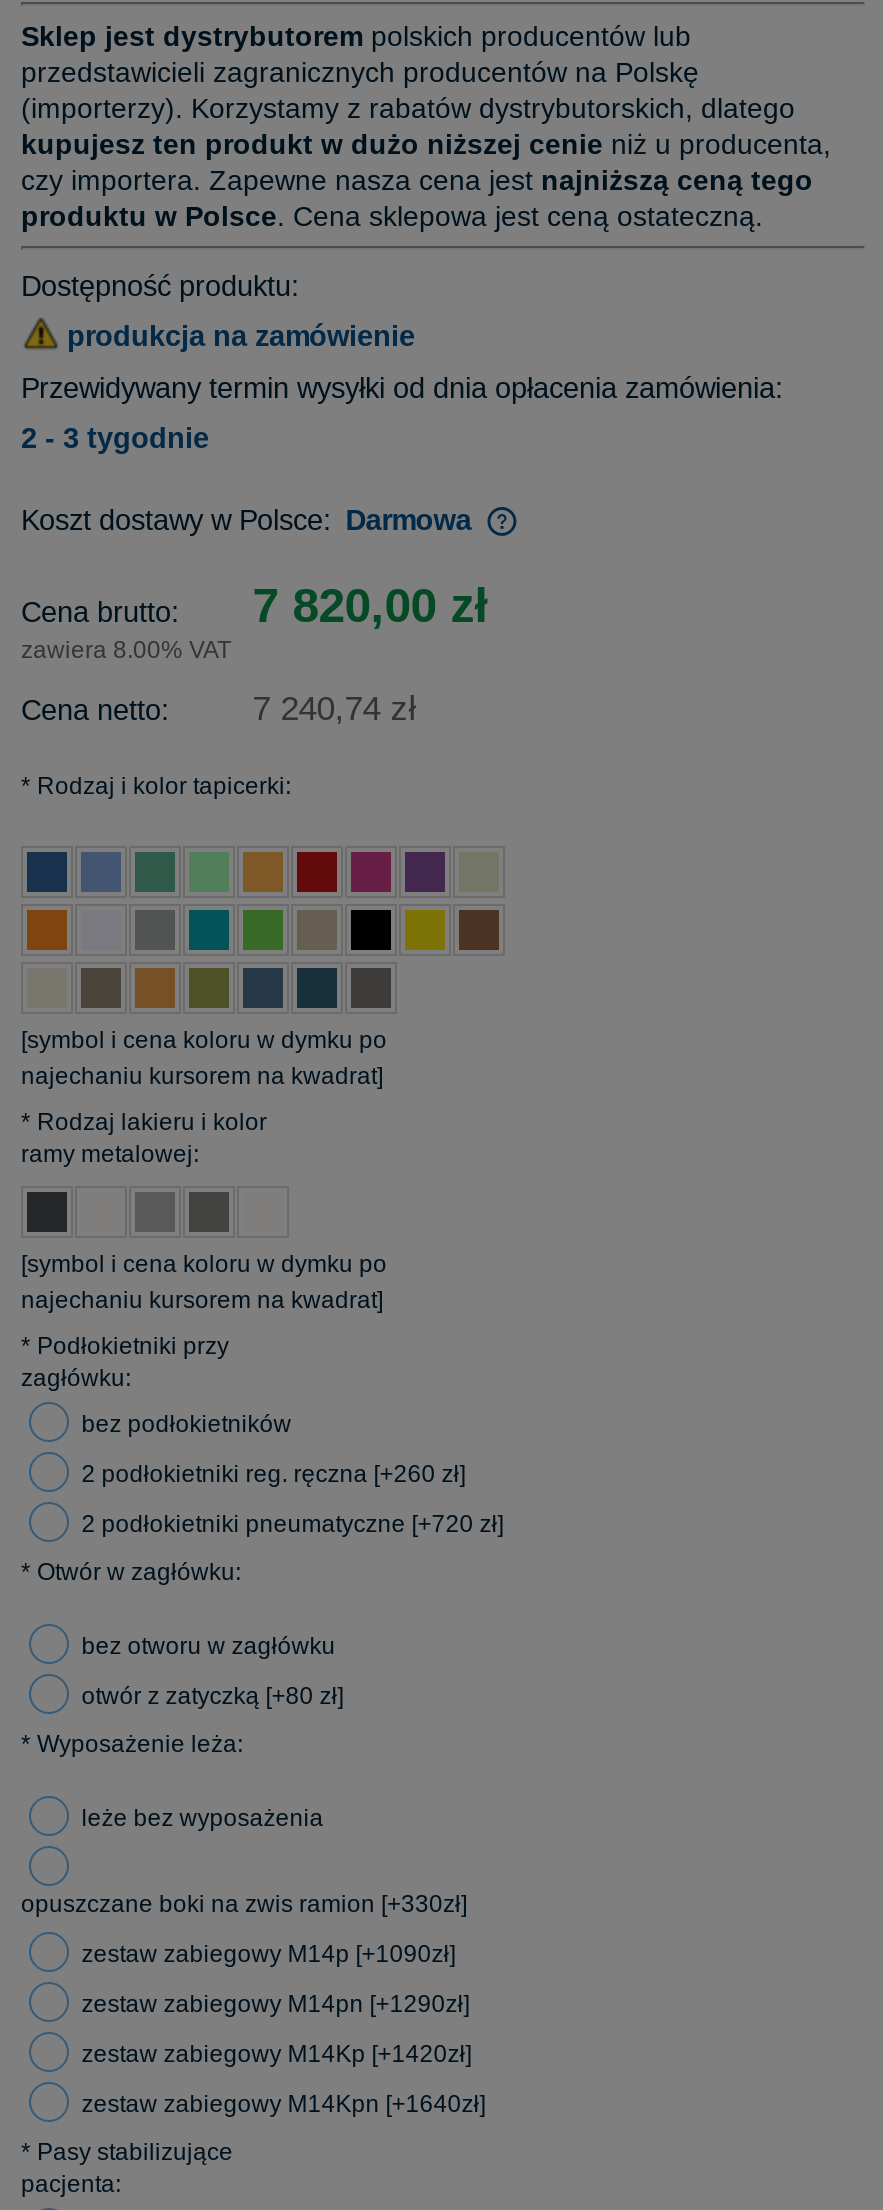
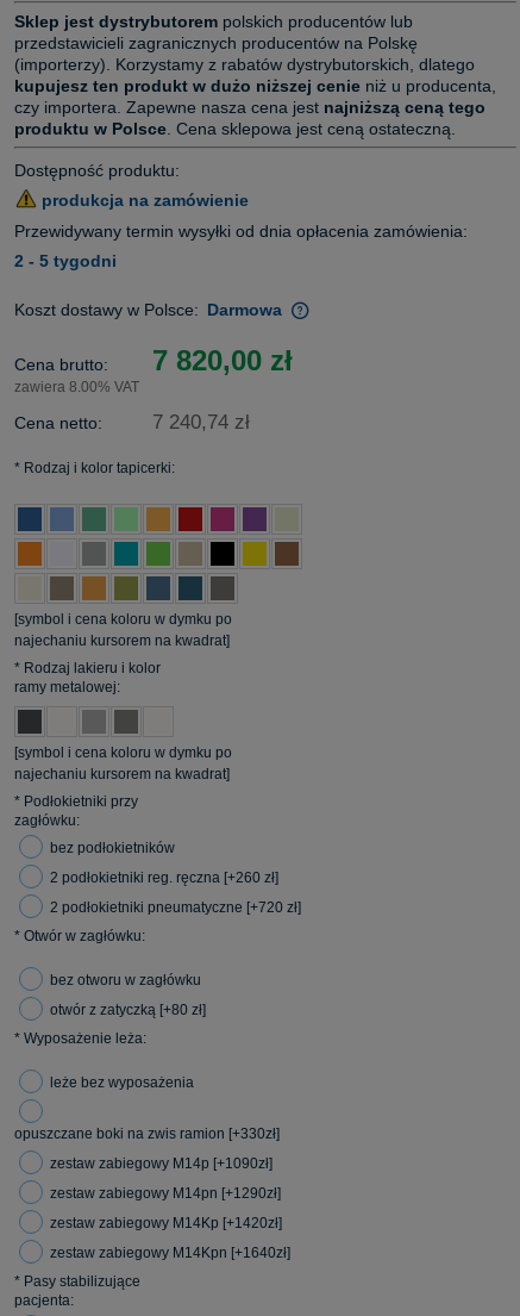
[21,422,209,454] 2 - 3 tygodnie -> [14,252,117,271] 2 - 5 tygodni

